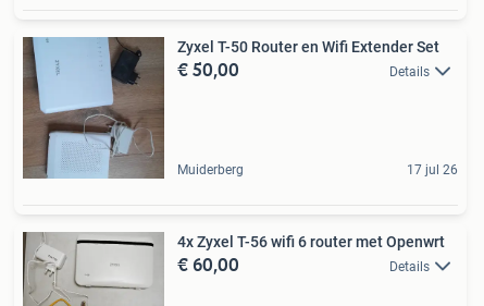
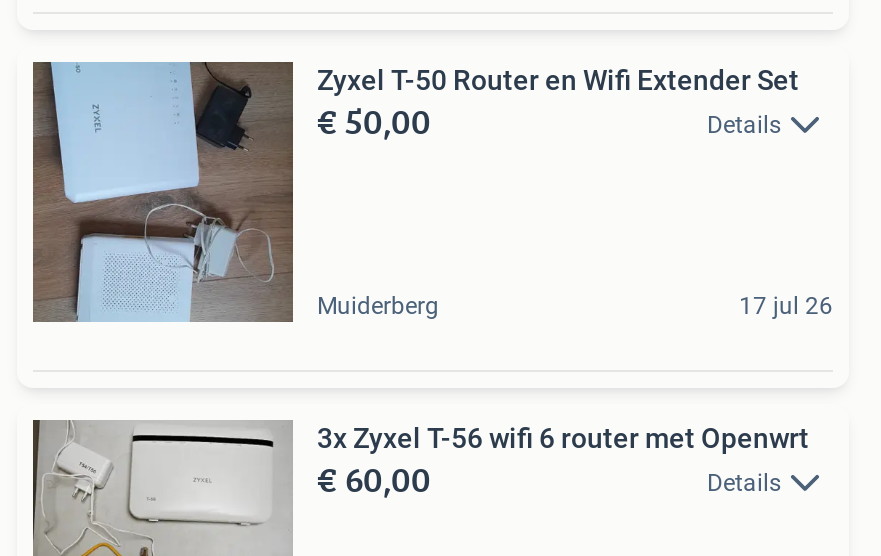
[177,233,445,250] 4x Zyxel T-56 wifi 6 router met Openwrt -> [317,422,809,454] 3x Zyxel T-56 wifi 6 router met Openwrt

